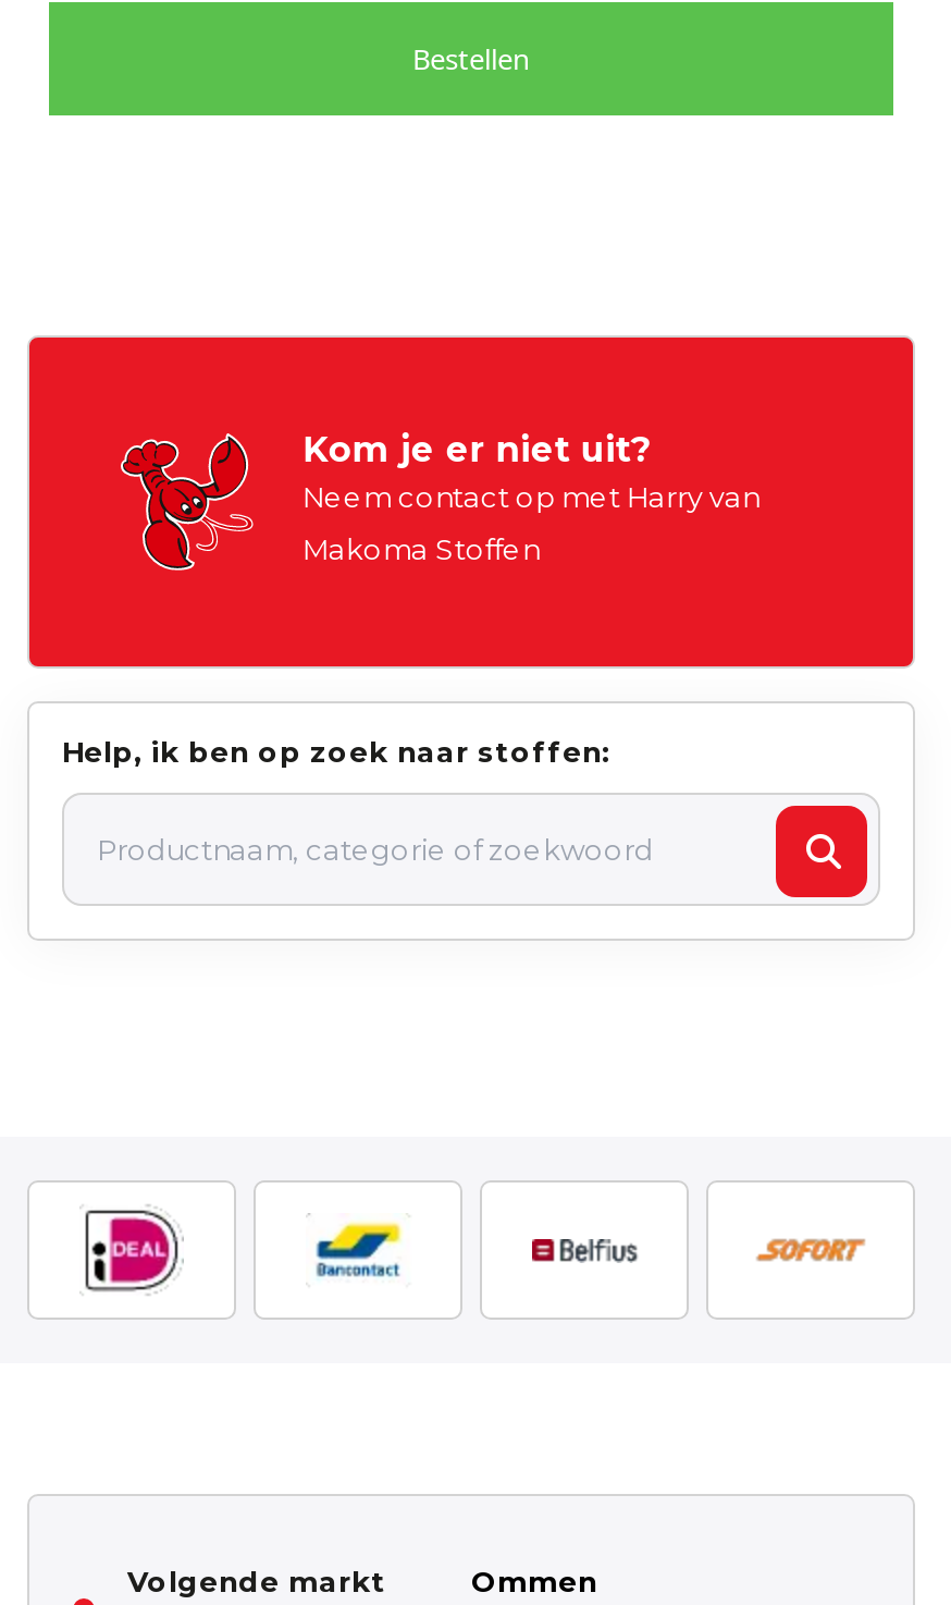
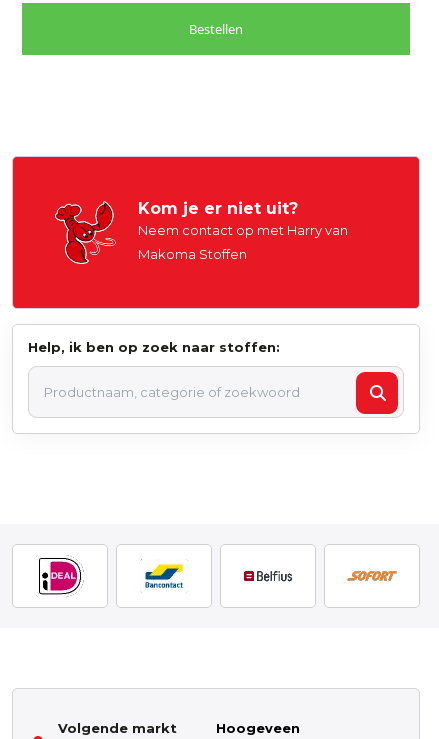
[471,1564,597,1599] Ommen -> [216,720,300,736] Hoogeveen

